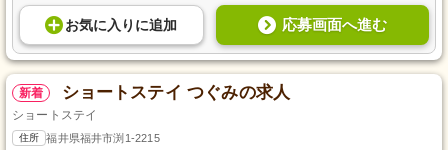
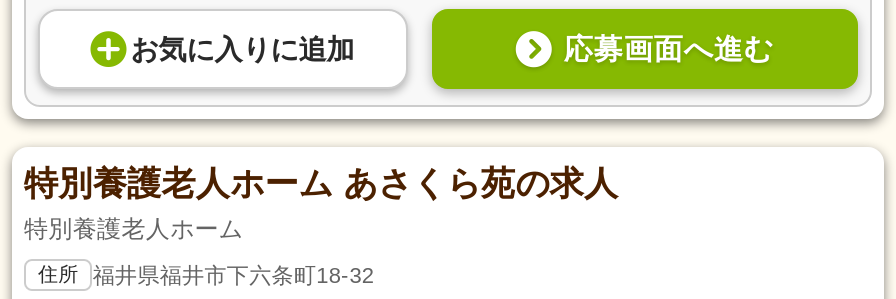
[12,83,290,122] 新着 | ショートステイ つぐみの求人 | ショートステイ -> [24,165,618,243] 特別養護老人ホーム あさくら苑の求人 | 特別養護老人ホーム
[46,132,160,144] 福井県福井市渕1-2215 -> [93,263,374,287] 福井県福井市下六条町18-32

